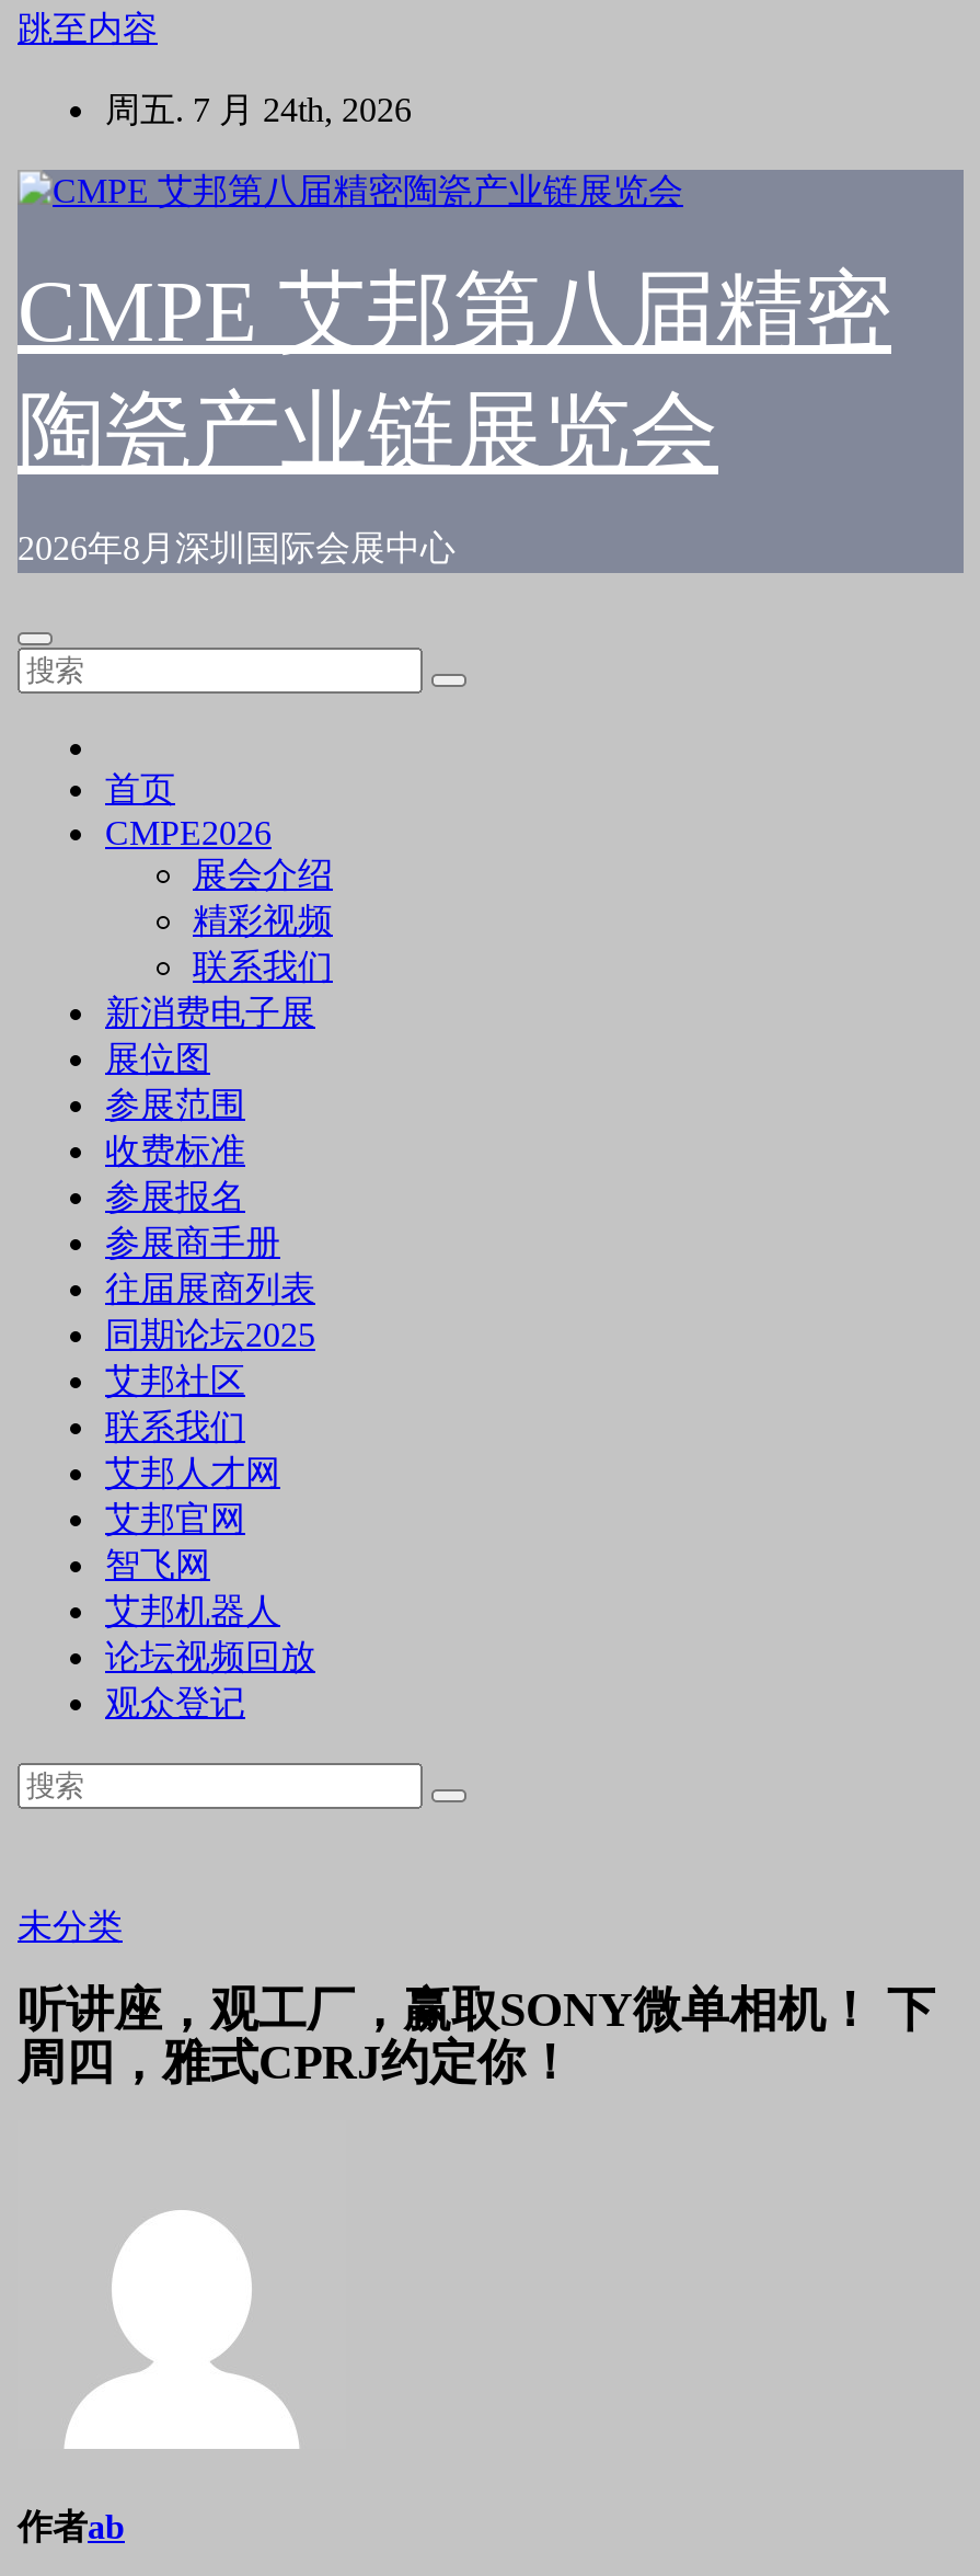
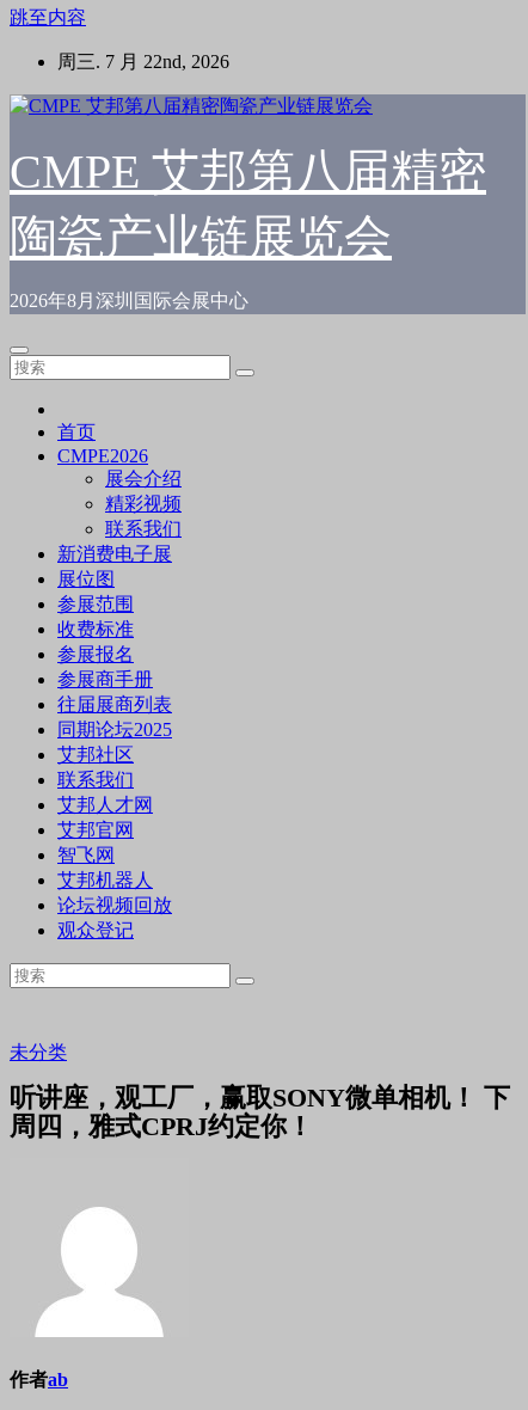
[105,91,412,128] 周五. 7 月 24th, 2026 -> [57,51,229,72] 周三. 7 月 22nd, 2026

